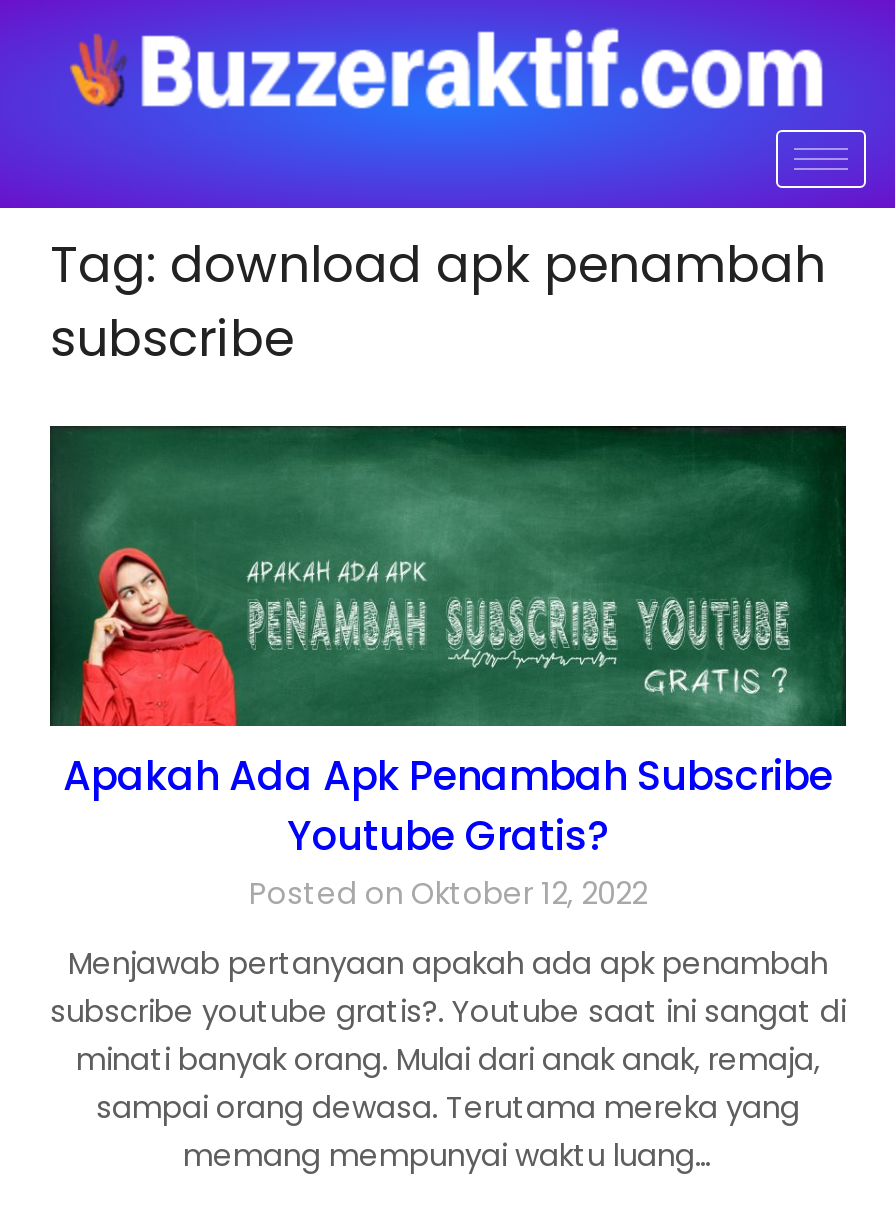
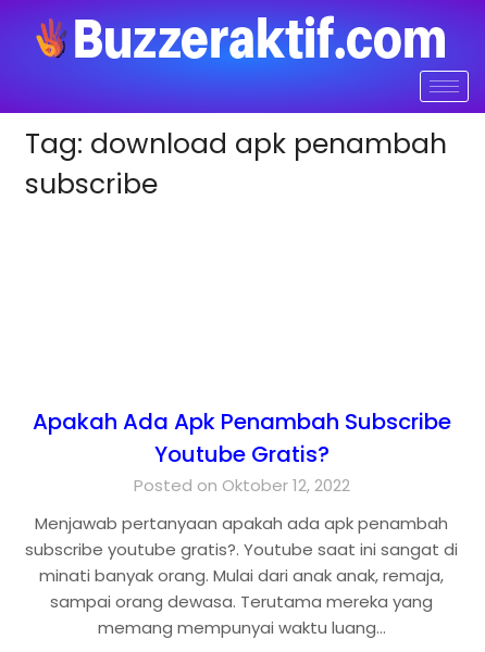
[48,424,848,728] [image] -> none

